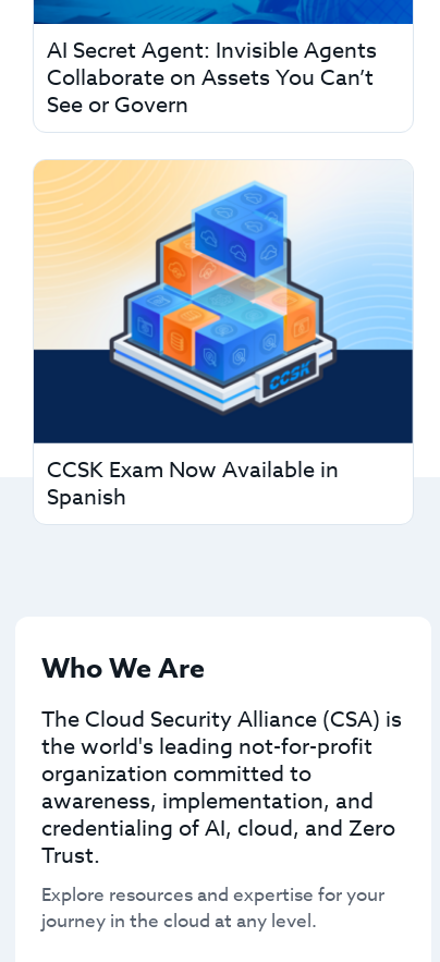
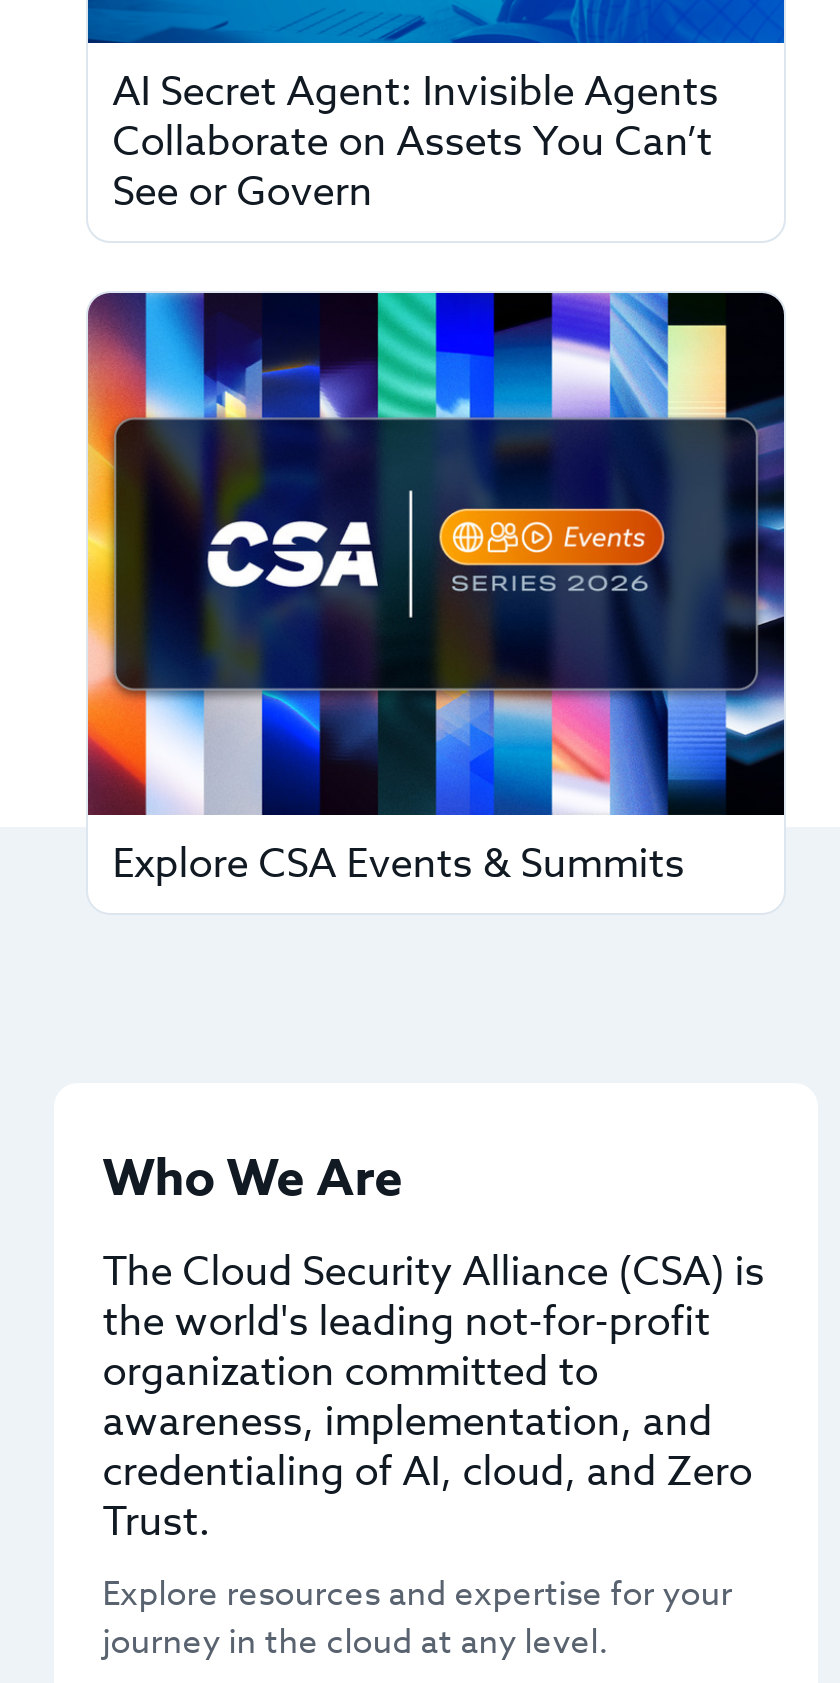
[33,159,414,513] [image] | CCSK Exam Now Available in | Spanish -> [86,290,786,893] [image] | Explore CSA Events & Summits

